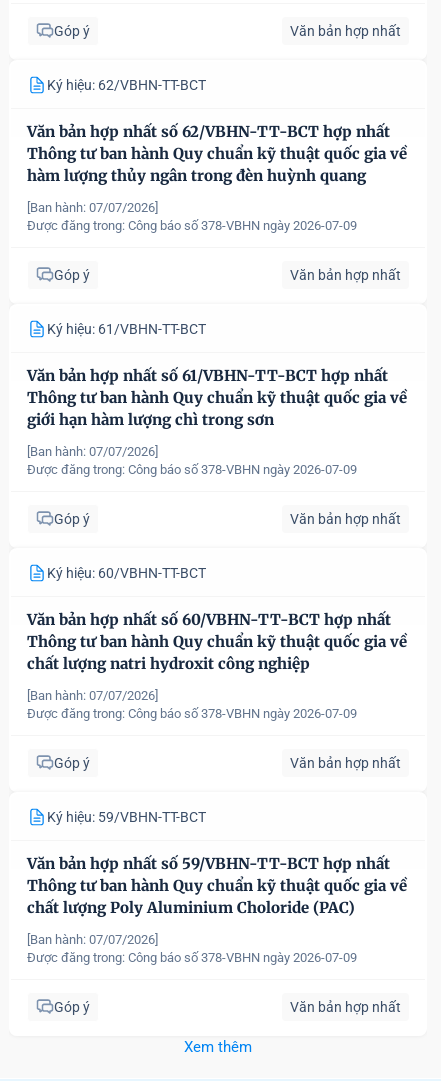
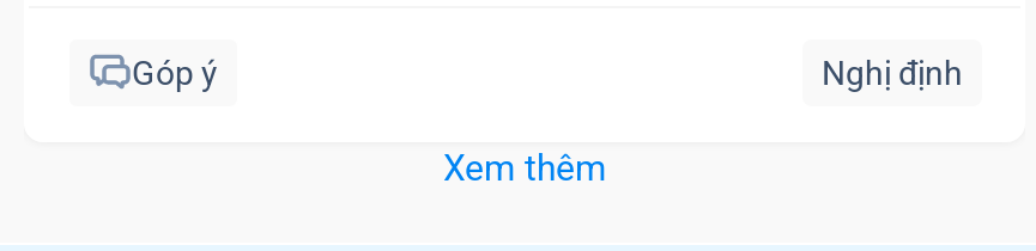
[27,23,407,1015] Văn bản hợp nhất | Ký hiệu: 62/VBHN-TT-BCT | Văn bản hợp nhất số 62/VBHN-TT-BCT hợp nhất | Thông tư ban hành Quy chuẩn kỹ thuật quốc gia về | hàm lượng thủy ngân trong đèn huỳnh quang | [Ban hành: 07/07/2026] | Được đăng trong: Công báo số 378-VBHN ngày 2026-07-09 | Góp ý | Văn bản hợp nhất | Ký hiệu: 61/VBHN-TT-BCT | Văn bản hợp nhất số 61/VBHN-TT-BCT hợp nhất | Thông tư ban hành Quy chuẩn kỹ thuật quốc gia về | giới hạn hàm lượng chì trong sơn | [Ban hành: 07/07/2026] | Được đăng trong: Công báo số 378-VBHN ngày 2026-07-09 | Góp ý | Văn bản hợp nhất | Ký hiệu: 60/VBHN-TT-BCT | Văn bản hợp nhất số 60/VBHN-TT-BCT hợp nhất | Thông tư ban hành Quy chuẩn kỹ thuật quốc gia về | chất lượng natri hydroxit công nghiệp | [Ban hành: 07/07/2026] | Được đăng trong: Công báo số 378-VBHN ngày 2026-07-09 | Góp ý | Văn bản hợp nhất | Ký hiệu: 59/VBHN-TT-BCT | Văn bản hợp nhất số 59/VBHN-TT-BCT hợp nhất | Thông tư ban hành Quy chuẩn kỹ thuật quốc gia về | chất lượng Poly Aluminium Choloride (PAC) | [Ban hành: 07/07/2026] | Được đăng trong: Công báo số 378-VBHN ngày 2026-07-09 | Góp ý | Văn bản hợp nhất -> [822,55,963,93] Nghị định

